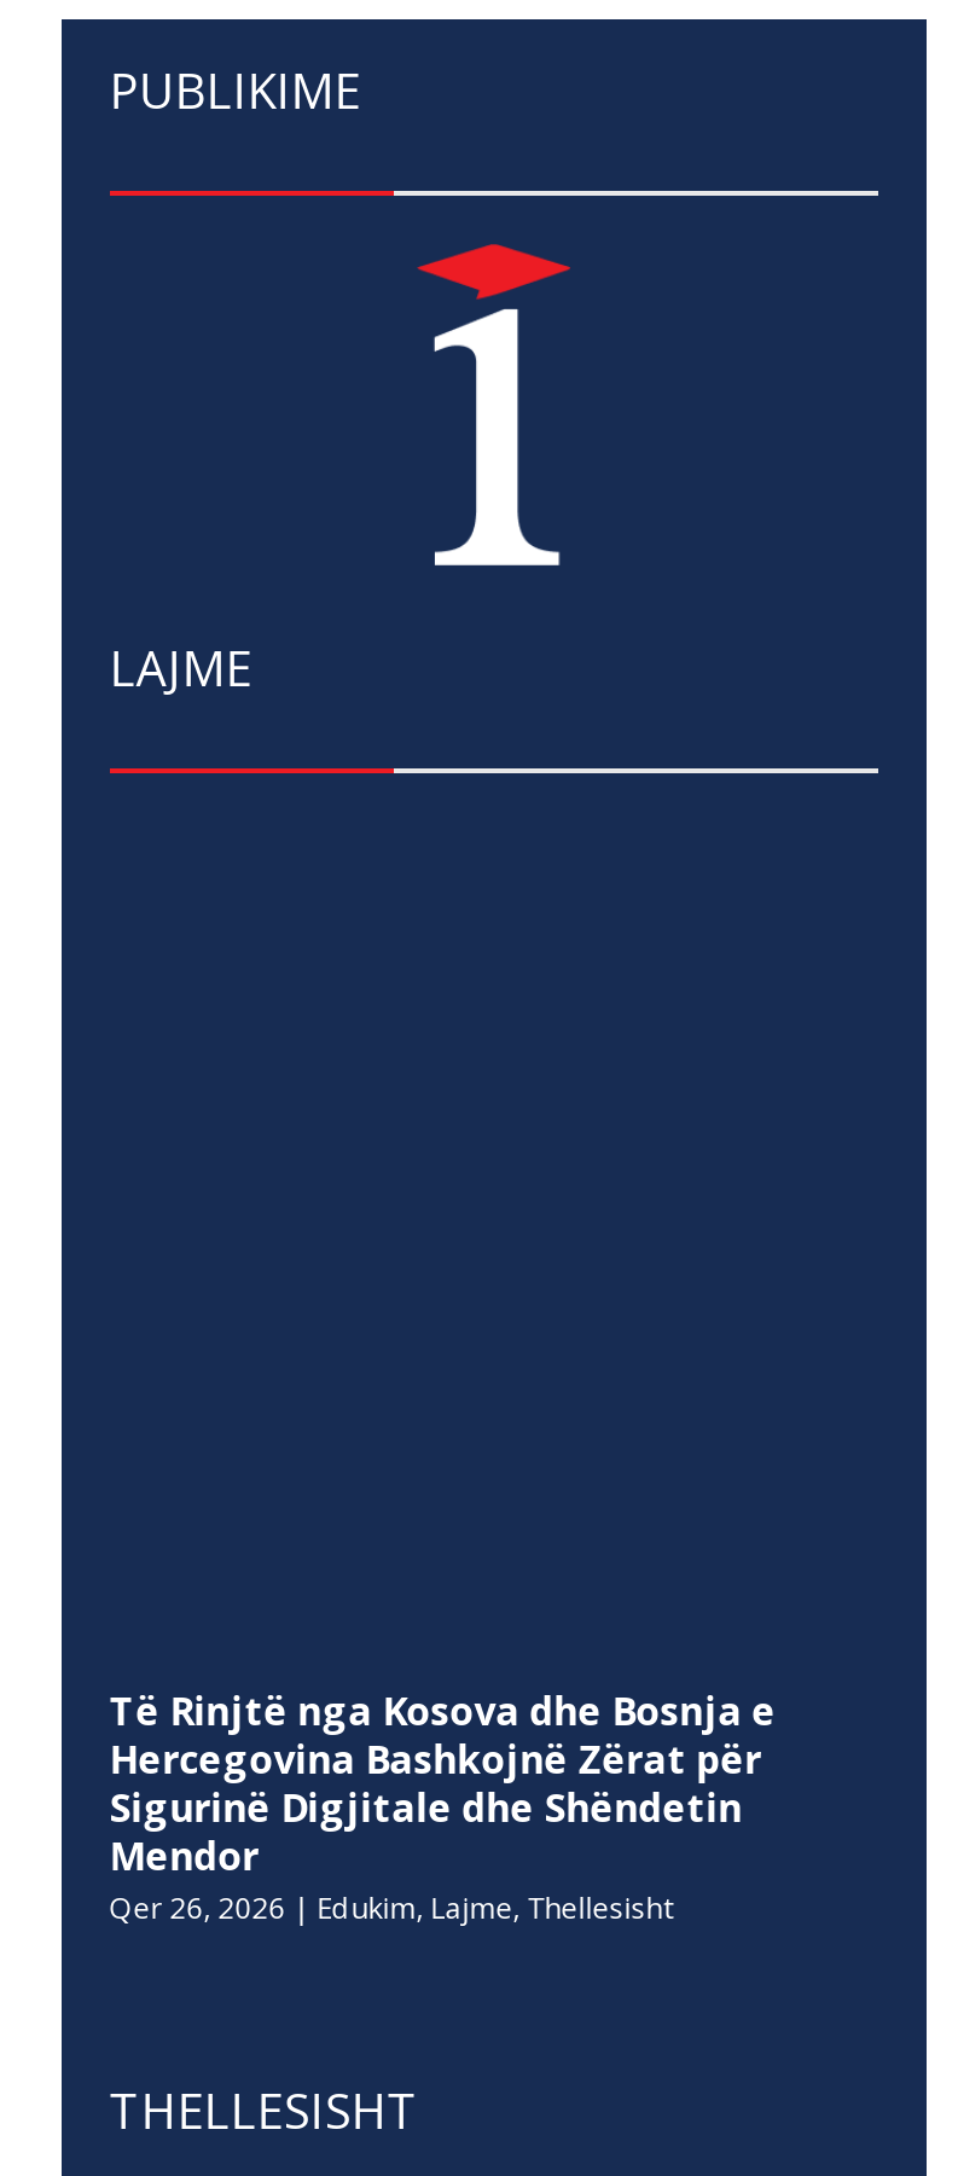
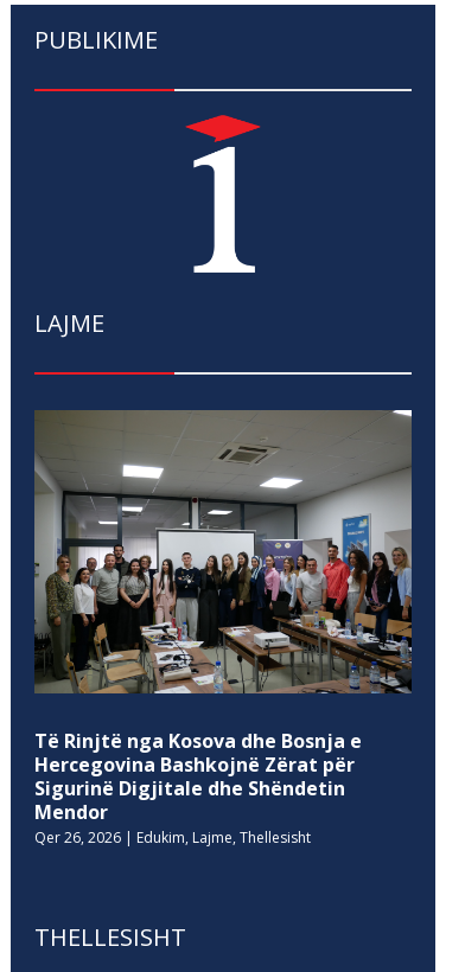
none -> [33,409,413,695] [image]

